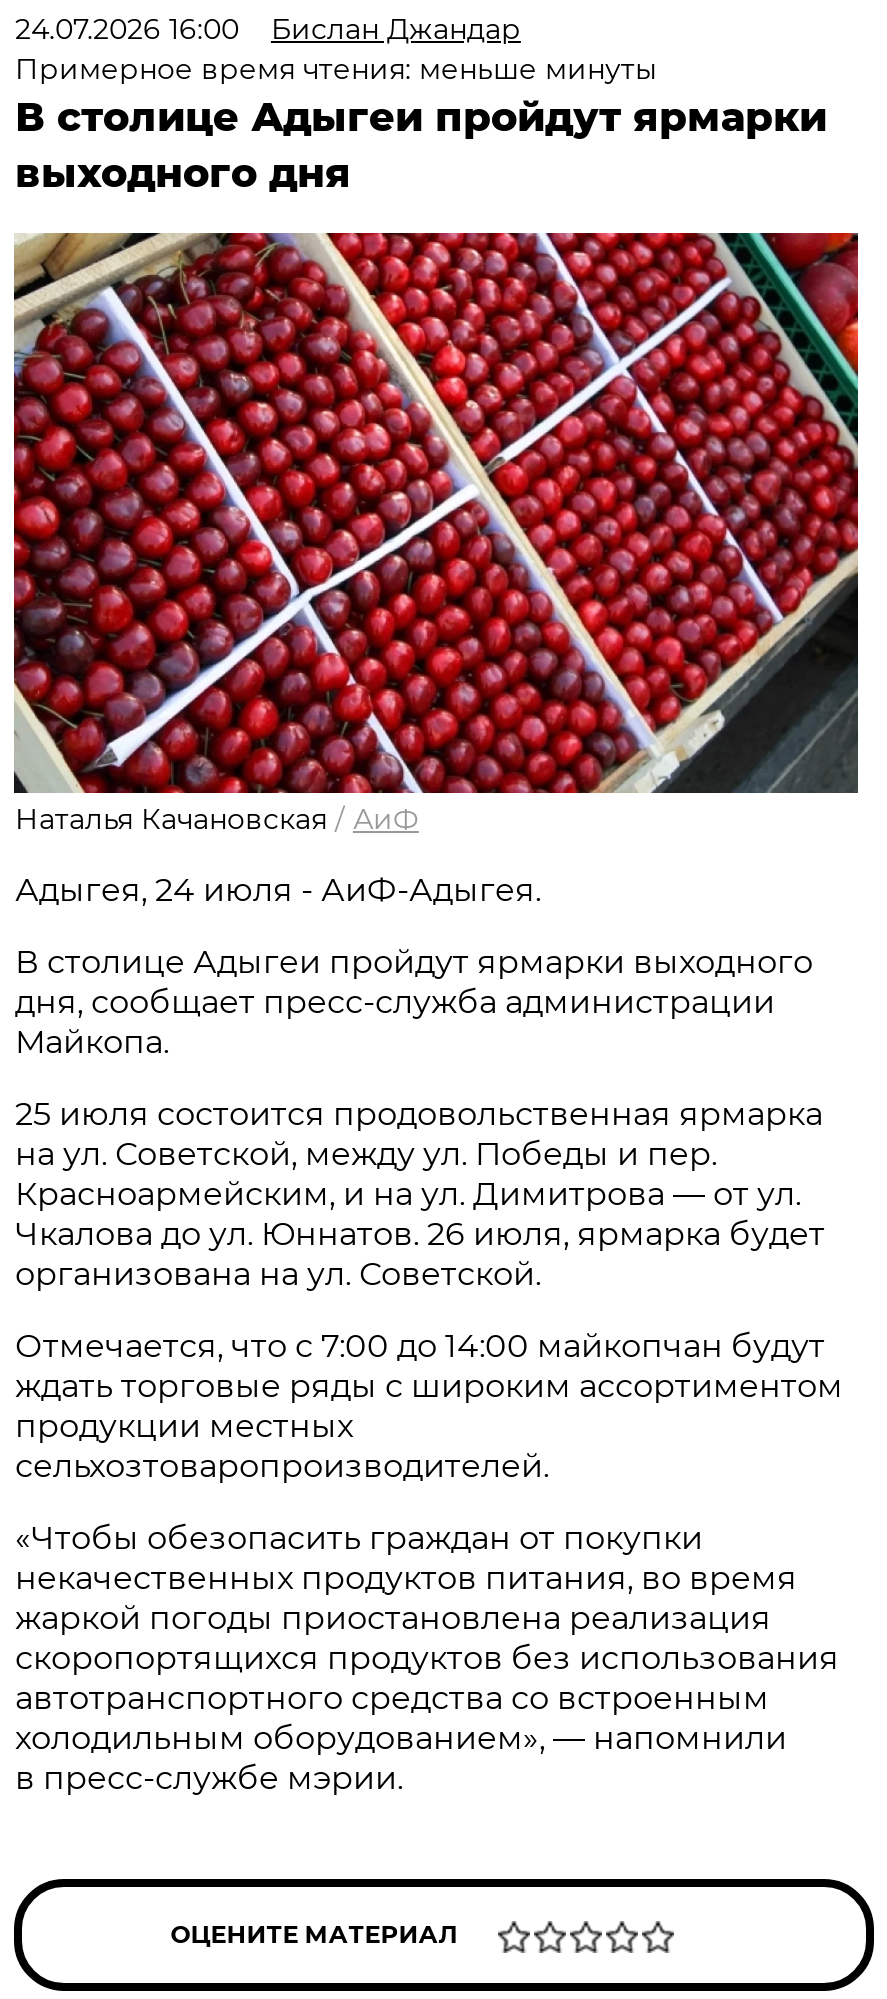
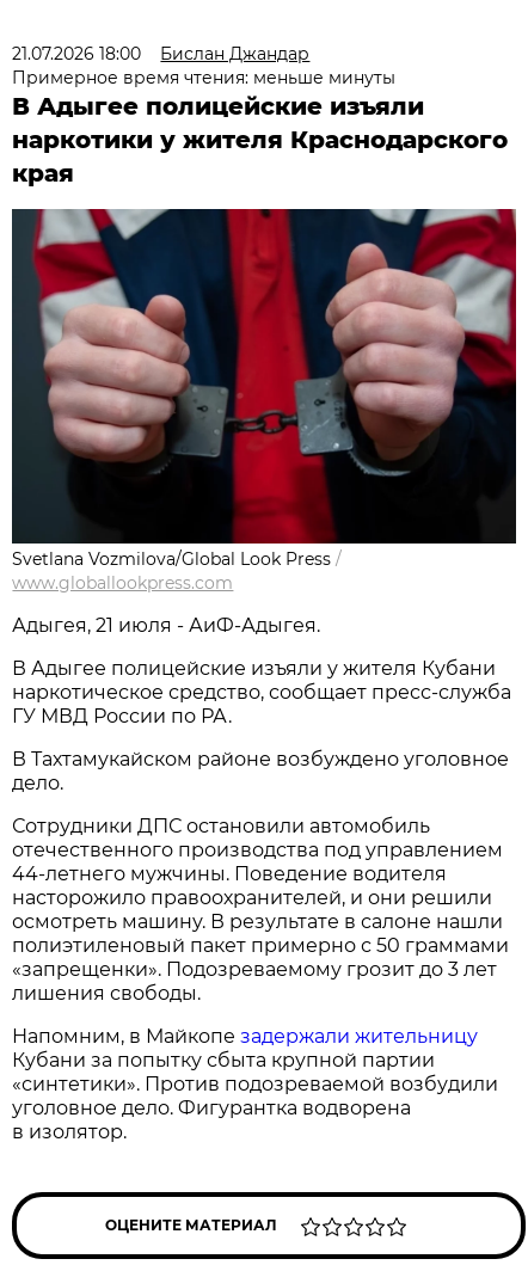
[15,11,521,47] 24.07.2026 16:00 Бислан Джандар -> [12,43,310,65] 21.07.2026 18:00 Бислан Джандар
[15,93,827,197] В столице Адыгеи пройдут ярмарки | выходного дня -> [12,92,508,188] В Адыгее полицейские изъяли | наркотики у жителя Краснодарского | края
[12,231,860,837] [image] | Наталья Качановская / АиФ -> [11,208,517,594] [image] | Svetlana Vozmilova/Global Look Press / | www.globallookpress.com
[15,871,541,909] Адыгея, 24 июля - АиФ-Адыгея. -> [12,614,321,637] Адыгея, 21 июля - АиФ-Адыгея.
[15,943,813,1061] В столице Адыгеи пройдут ярмарки выходного | дня, сообщает пресс-служба администрации | Майкопа. -> [12,657,512,728] В Адыгее полицейские изъяли у жителя Кубани | наркотическое средство, сообщает пресс-служба | ГУ МВД России по РА.
[15,1095,825,1293] 25 июля состоится продовольственная ярмарка | на ул. Советской, между ул. Победы и пер. | Красноармейским, и на ул. Димитрова — от ул. | Чкалова до ул. Юннатов. 26 июля, ярмарка будет | организована на ул. Советской. -> [12,748,509,795] В Тахтамукайском районе возбуждено уголовное | дело.
[15,1327,843,1485] Отмечается, что с 7:00 до 14:00 майкопчан будут | ждать торговые ряды с широким ассортиментом | продукции местных | сельхозтоваропроизводителей. -> [12,815,509,1005] Сотрудники ДПС остановили автомобиль | отечественного производства под управлением | 44-летнего мужчины. Поведение водителя | насторожило правоохранителей, и они решили | осмотреть машину. В результате в салоне нашли | полиэтиленовый пакет примерно с 50 граммами | «запрещенки». Подозреваемому грозит до 3 лет | лишения свободы.
[15,1519,839,1797] «Чтобы обезопасить граждан от покупки | некачественных продуктов питания, во время | жаркой погоды приостановлена реализация | скоропортящихся продуктов без использования | автотранспортного средства со встроенным | холодильным оборудованием», — напомнили | в пресс-службе мэрии. -> [12,1025,499,1143] Напомним, в Майкопе задержали жительницу | Кубани за попытку сбыта крупной партии | «синтетики». Против подозреваемой возбудили | уголовное дело. Фигурантка водворена | в изолятор.

